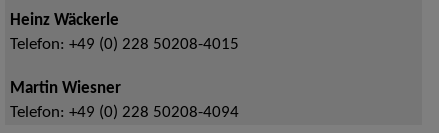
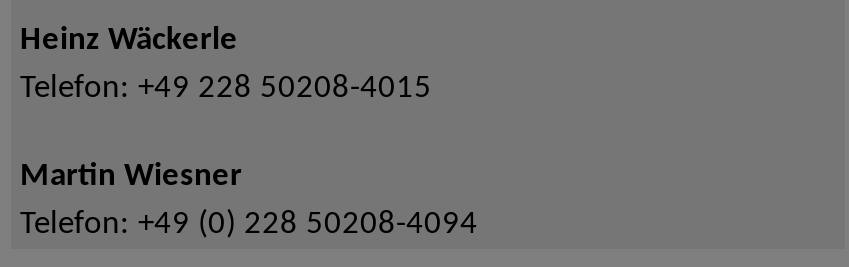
[9,37,238,53] Telefon: +49 (0) 228 50208-4015 -> [20,73,432,105] Telefon: +49 228 50208-4015

